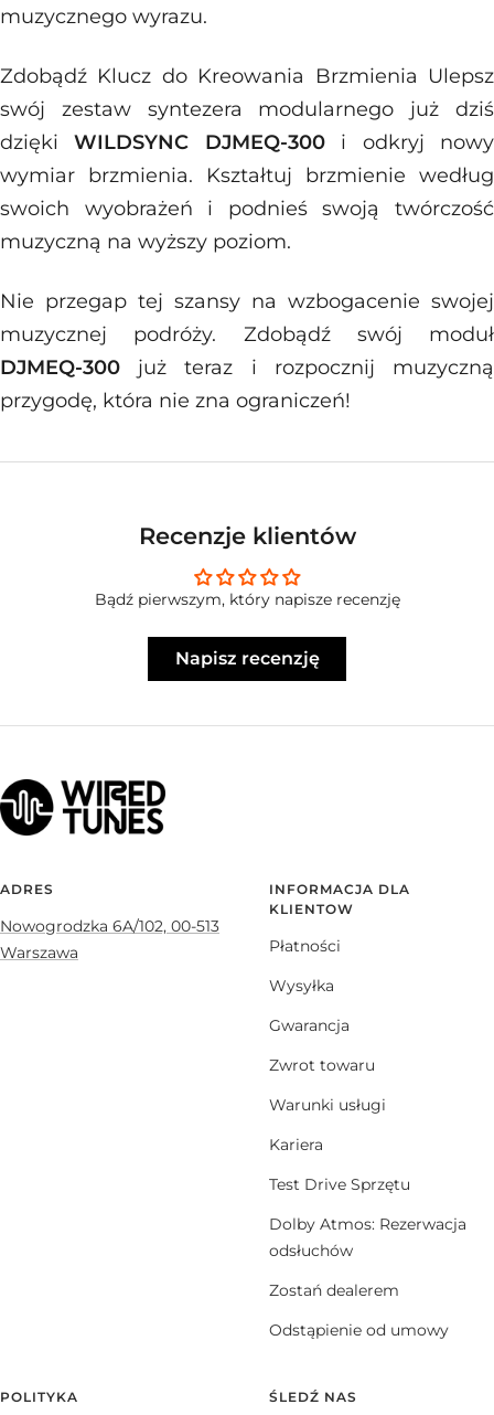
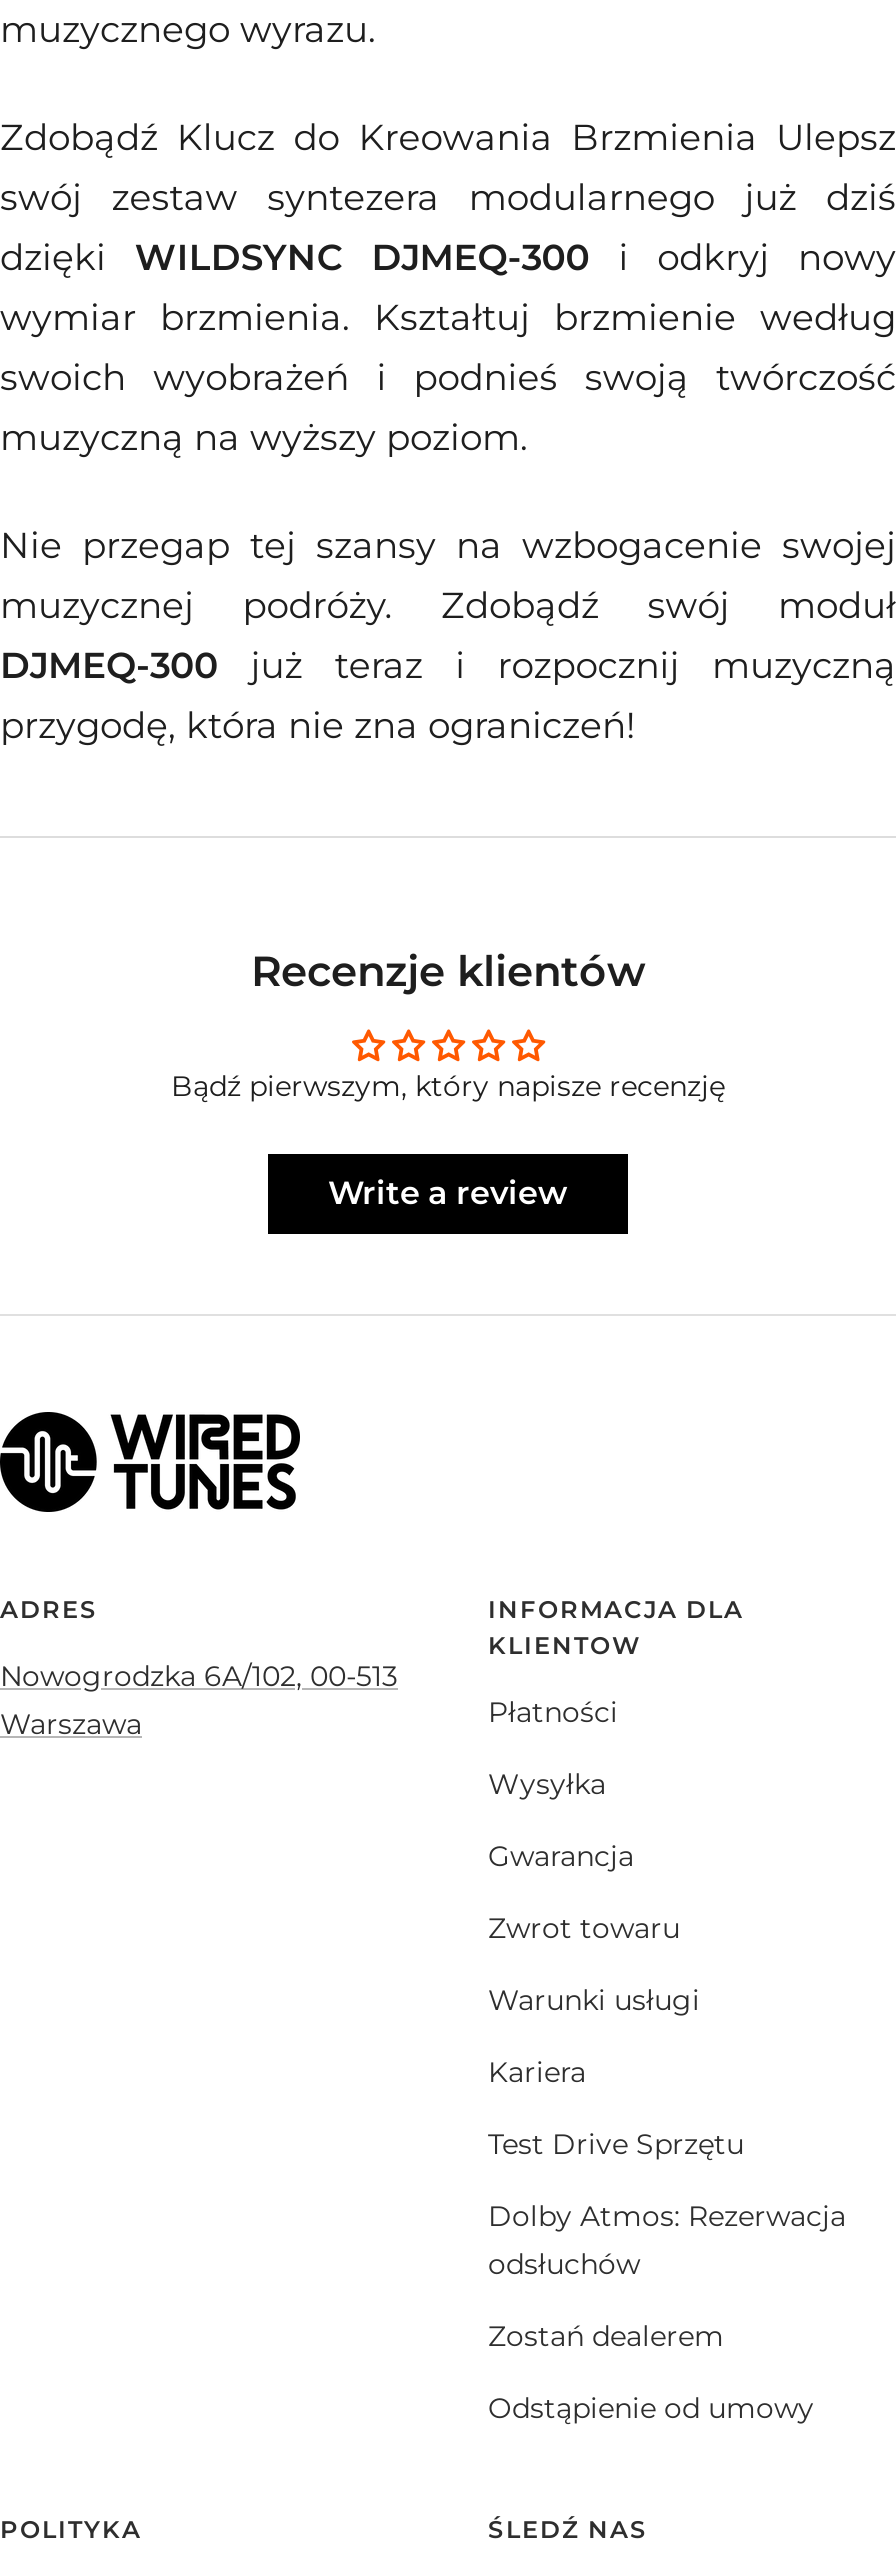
[175,648,319,669] Napisz recenzję -> [328,1175,568,1213] Write a review

